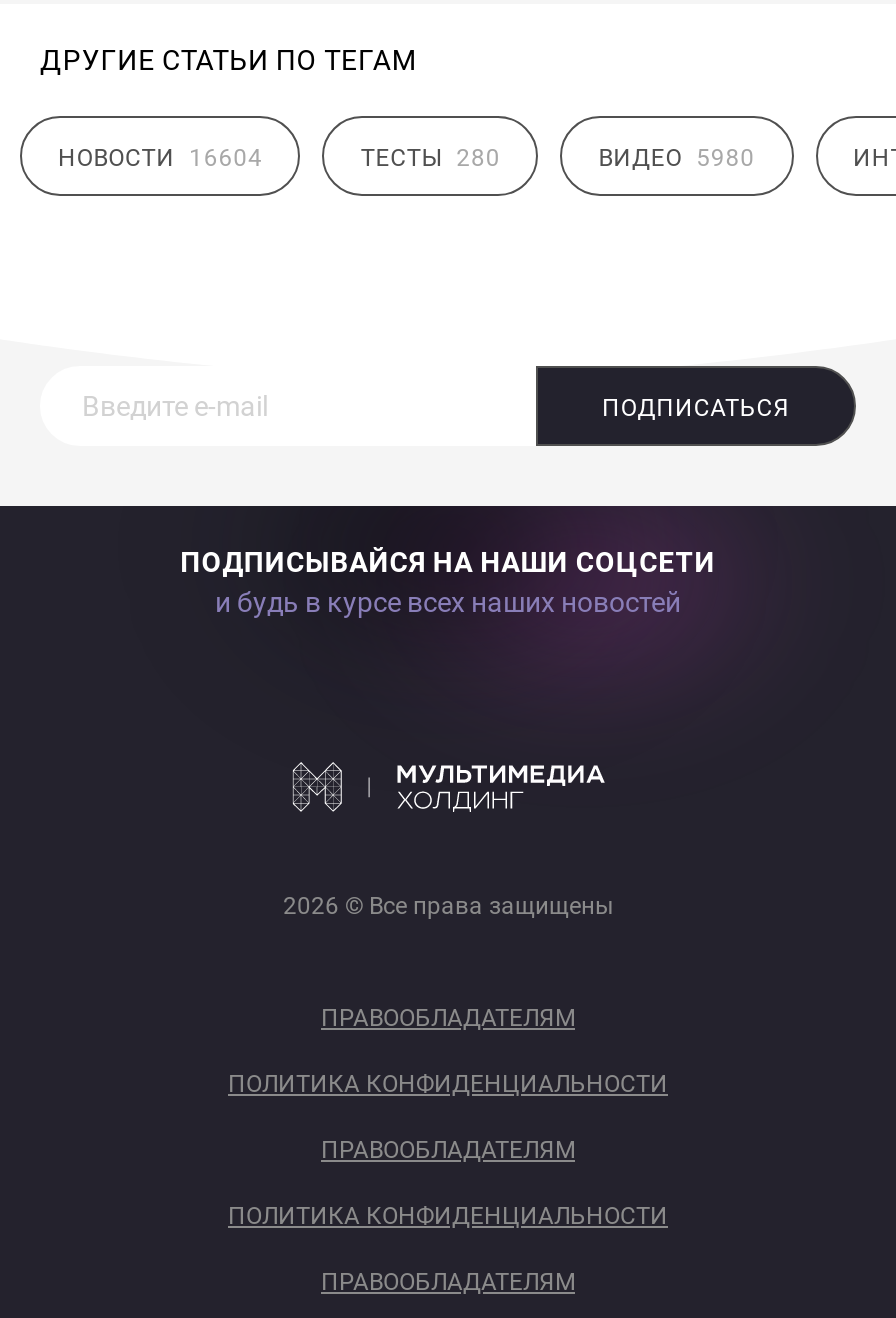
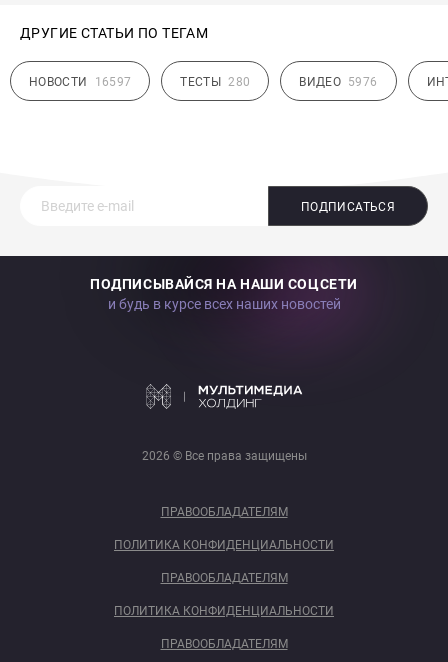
[58,144,263,172] НОВОСТИ 16604 -> [29,75,131,89] НОВОСТИ 16597
[598,144,755,172] ВИДЕО 5980 -> [299,75,377,89] ВИДЕО 5976

